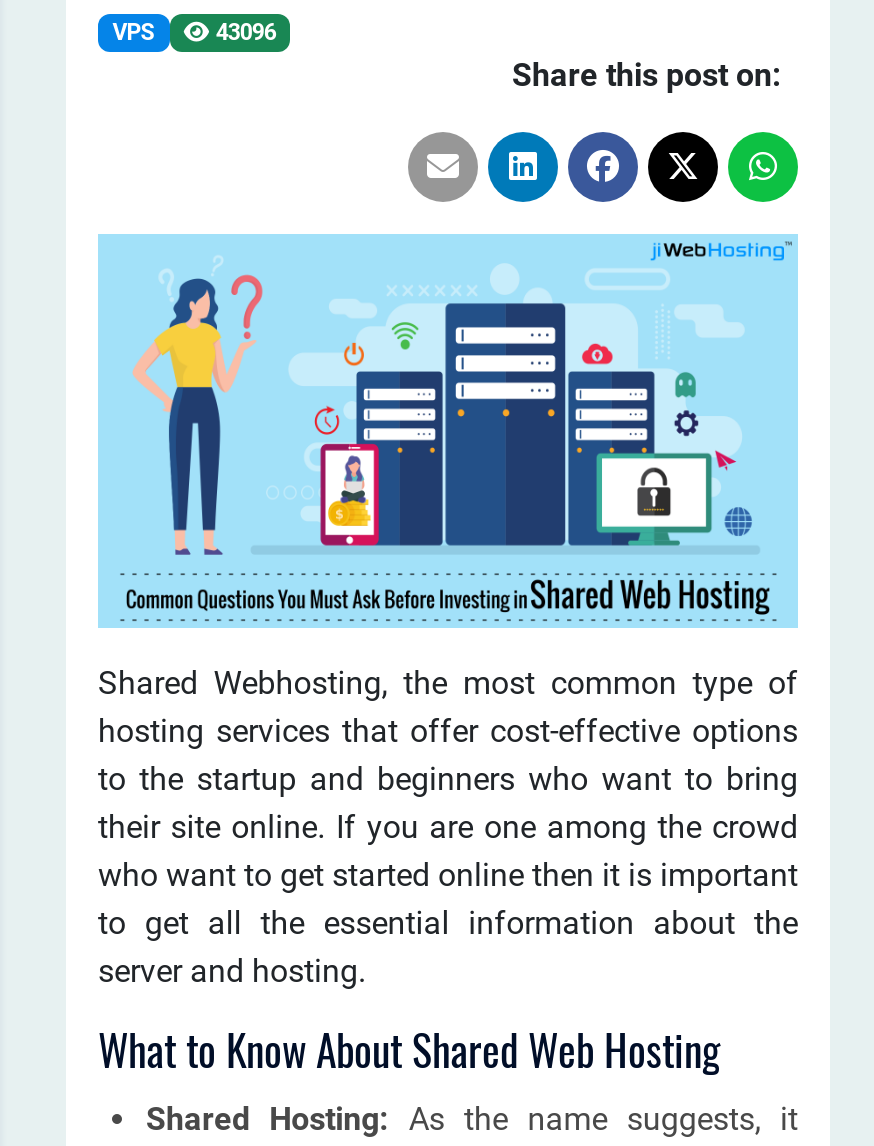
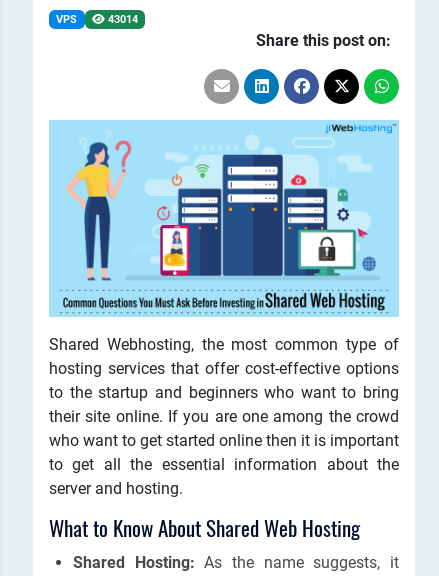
[210,20,276,46] 43096 -> [105,13,138,26] 43014

